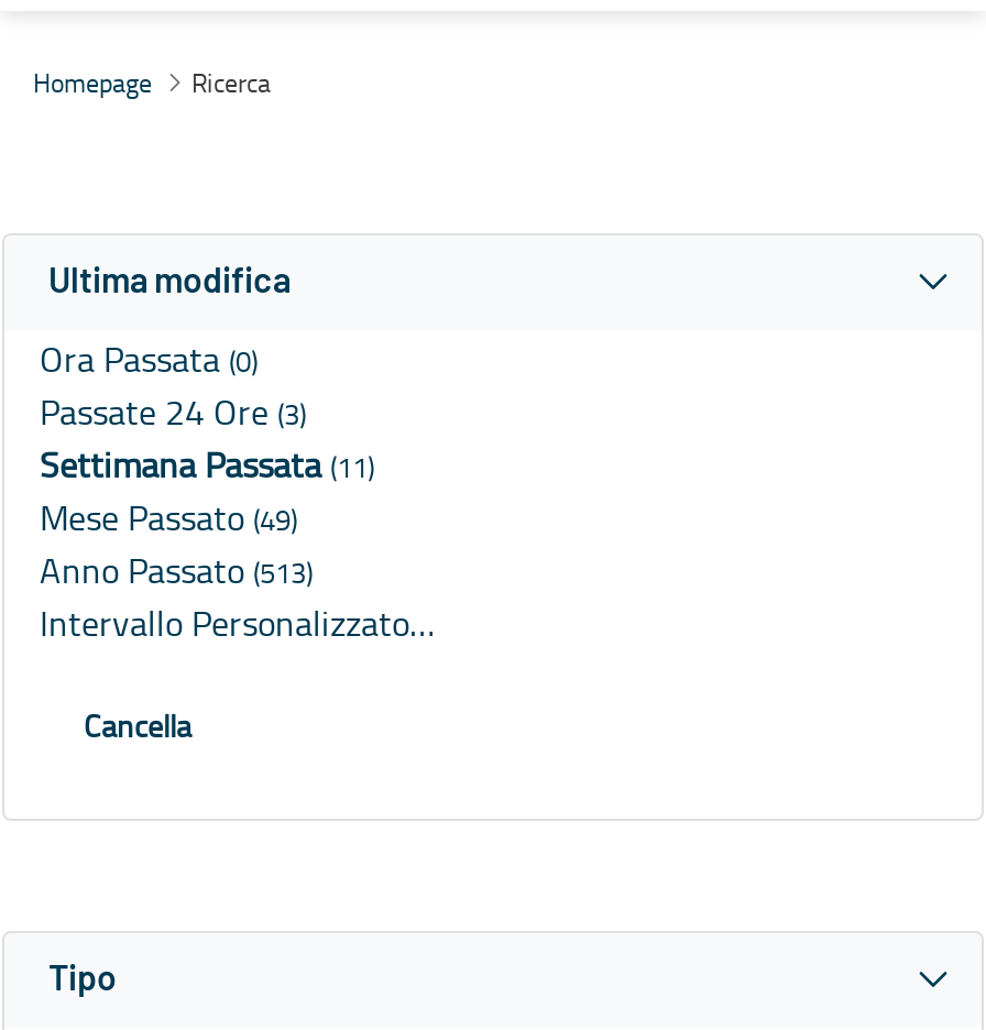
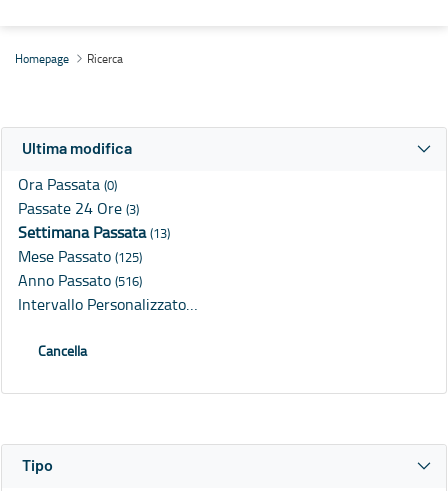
[40,441,374,489] Settimana Passata (11) -> [18,221,170,243] Settimana Passata (13)
[40,494,297,542] Mese Passato (49) -> [18,245,142,267] Mese Passato (125)
[40,546,313,595] Anno Passato (513) -> [18,269,142,291] Anno Passato (516)

